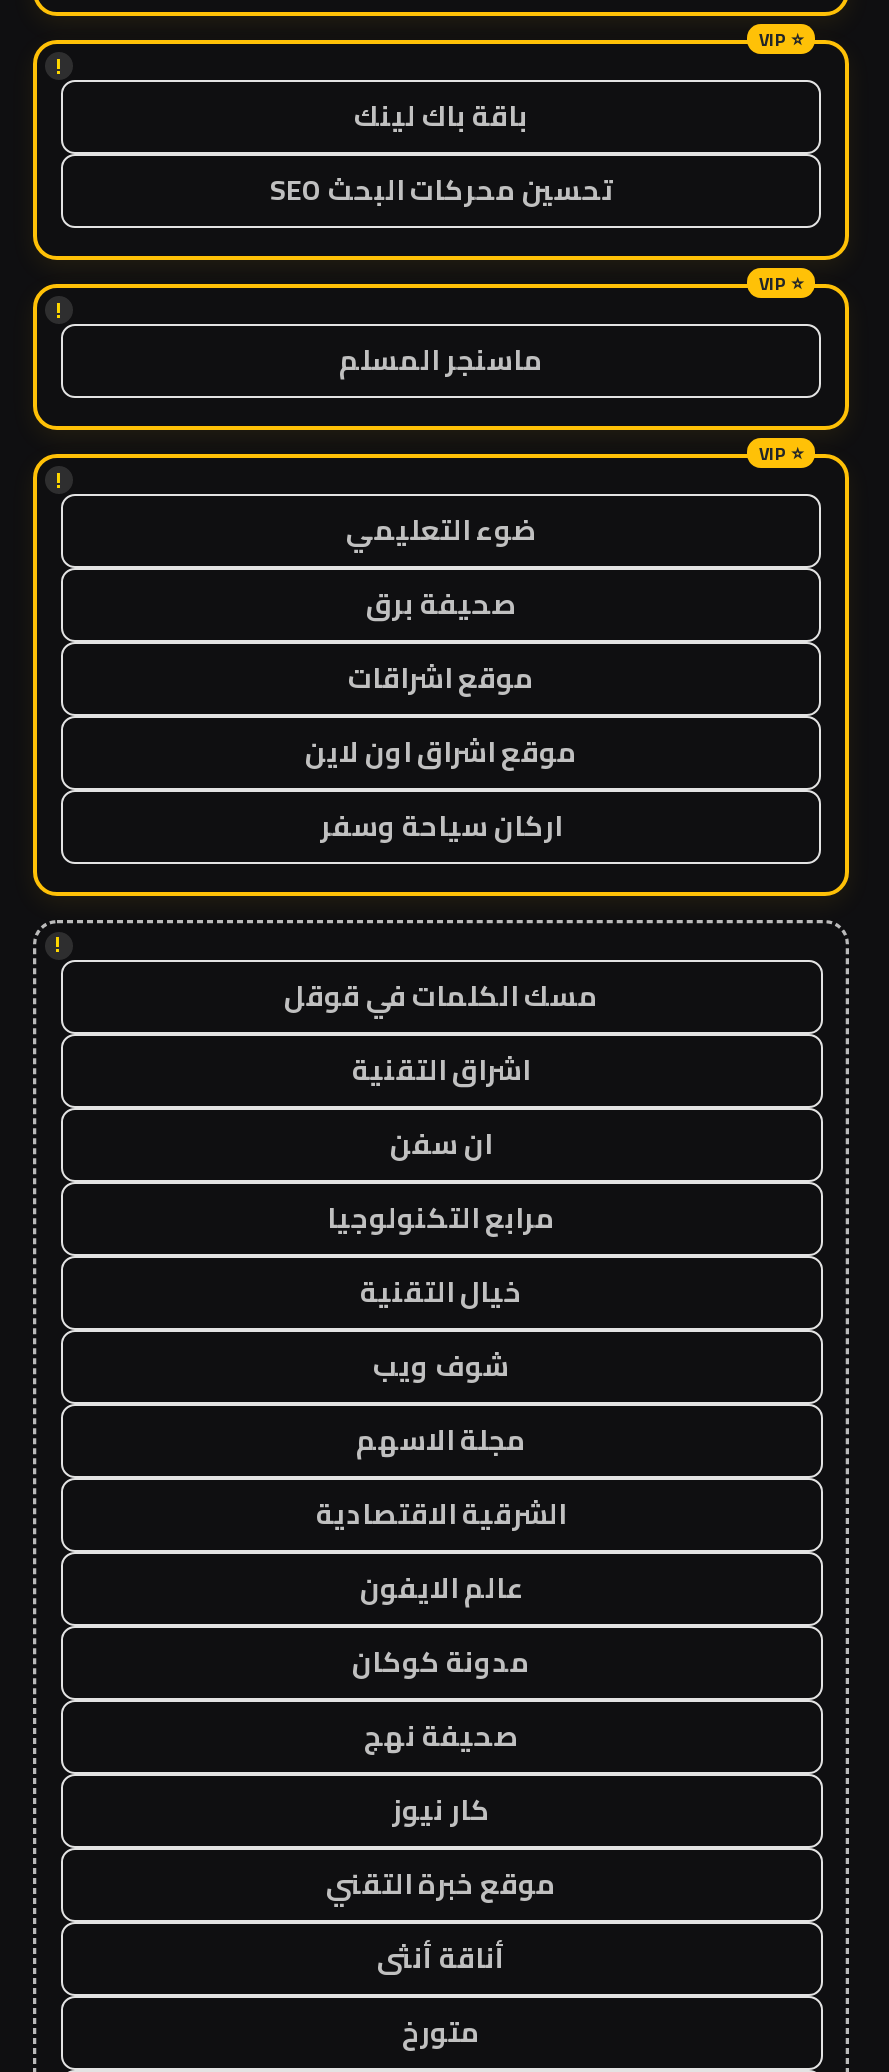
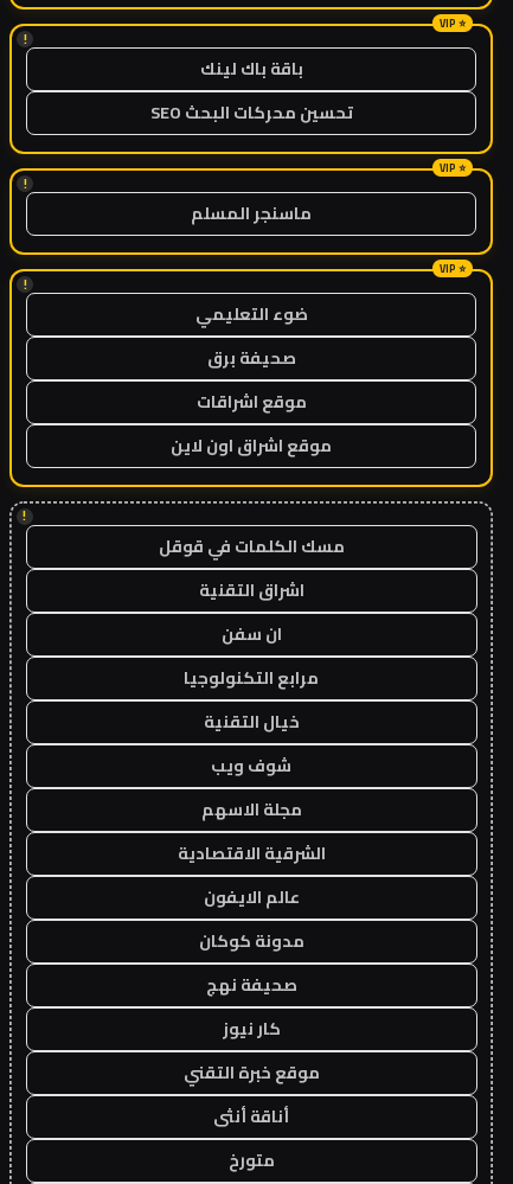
[320,801,562,853] اركان سياحة وسفر -> none

